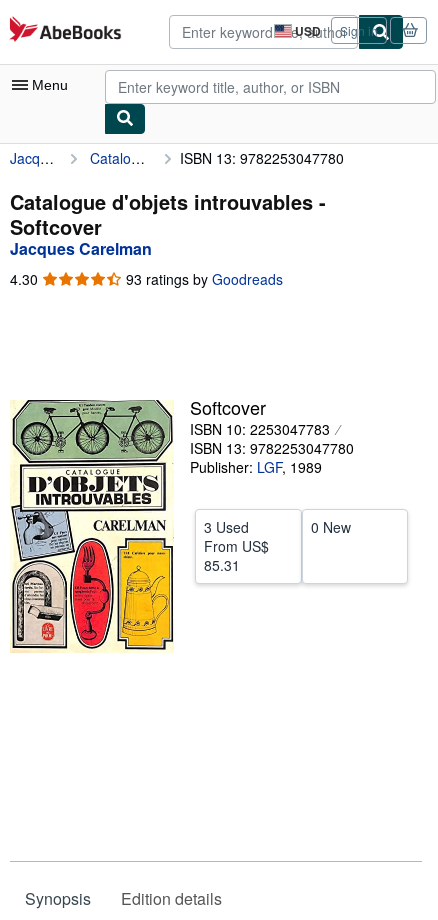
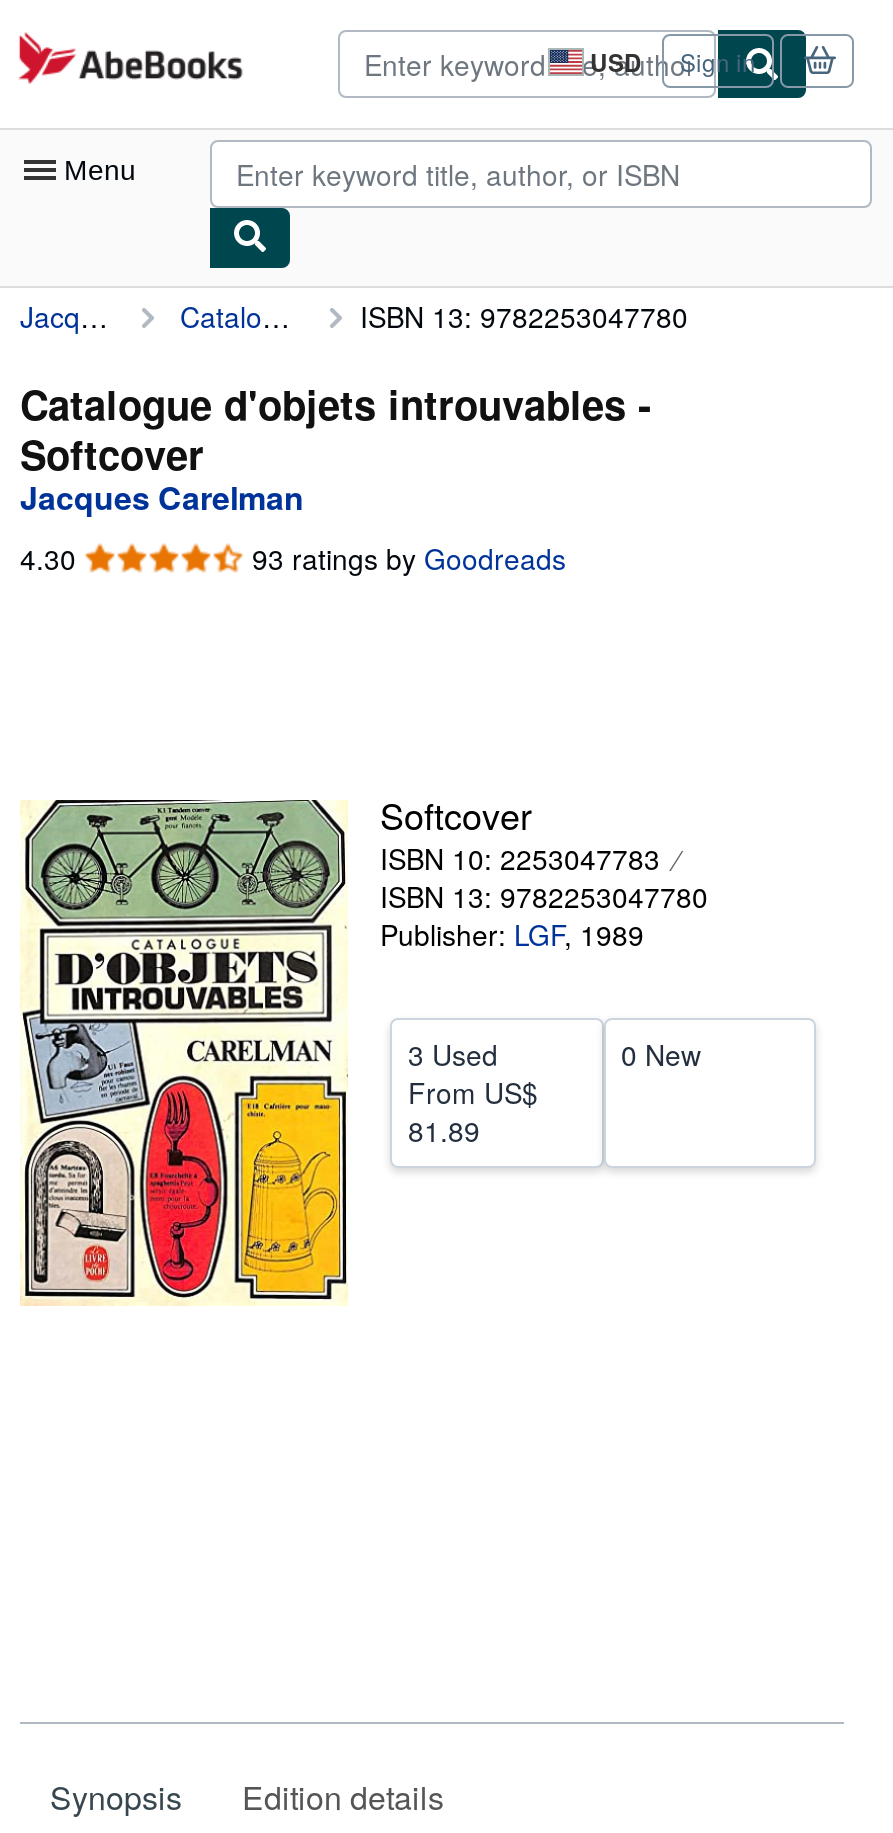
[204,555,240,575] 85.31 -> [408,1110,480,1150] 81.89

